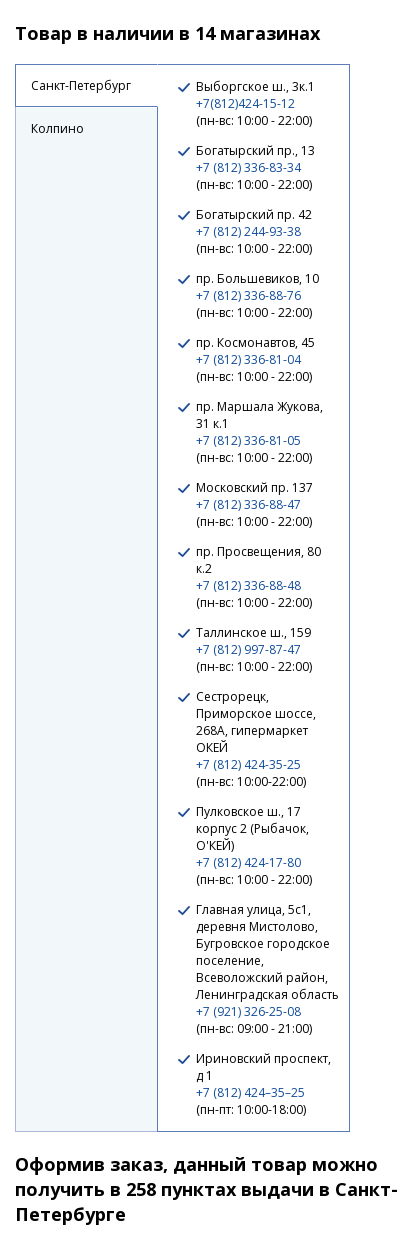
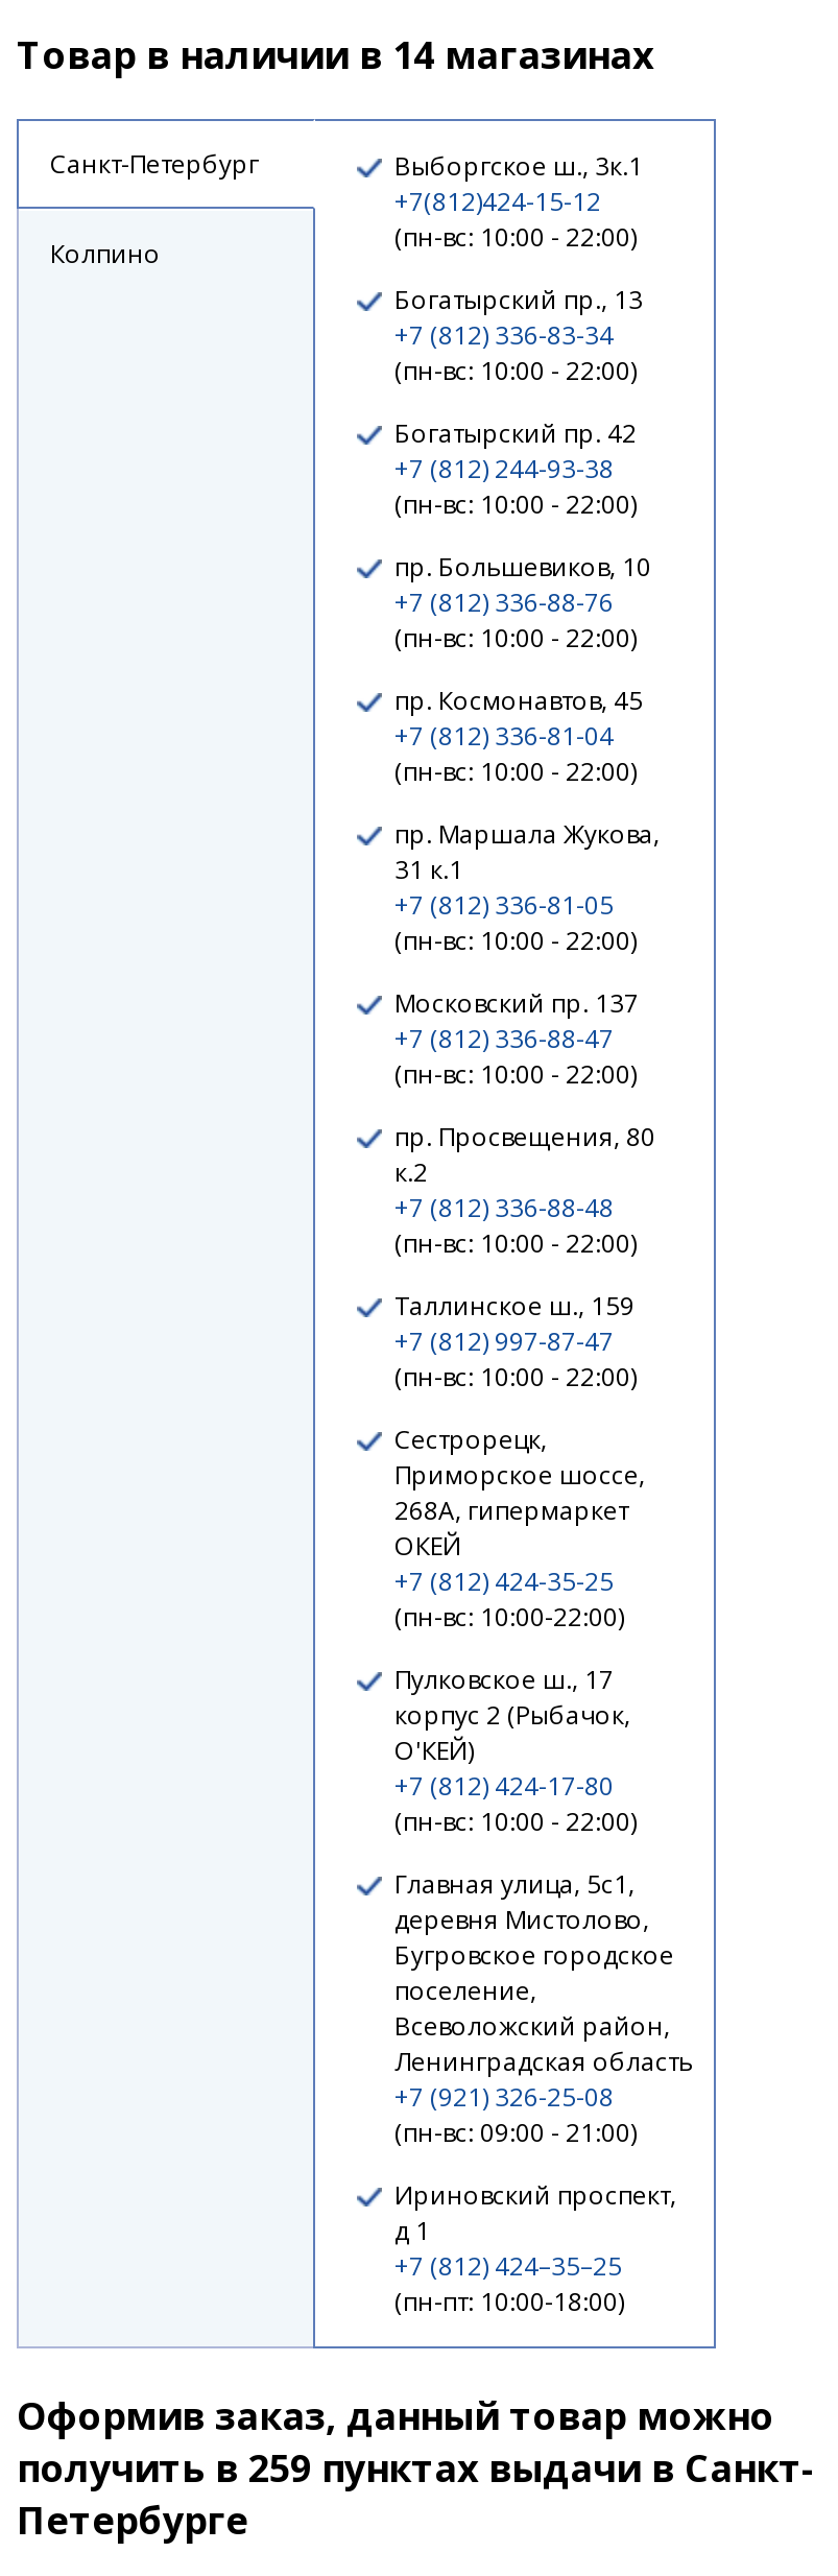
[15,1177,398,1201] получить в 258 пунктах выдачи в Санкт- -> [17,2442,816,2492] получить в 259 пунктах выдачи в Санкт-

